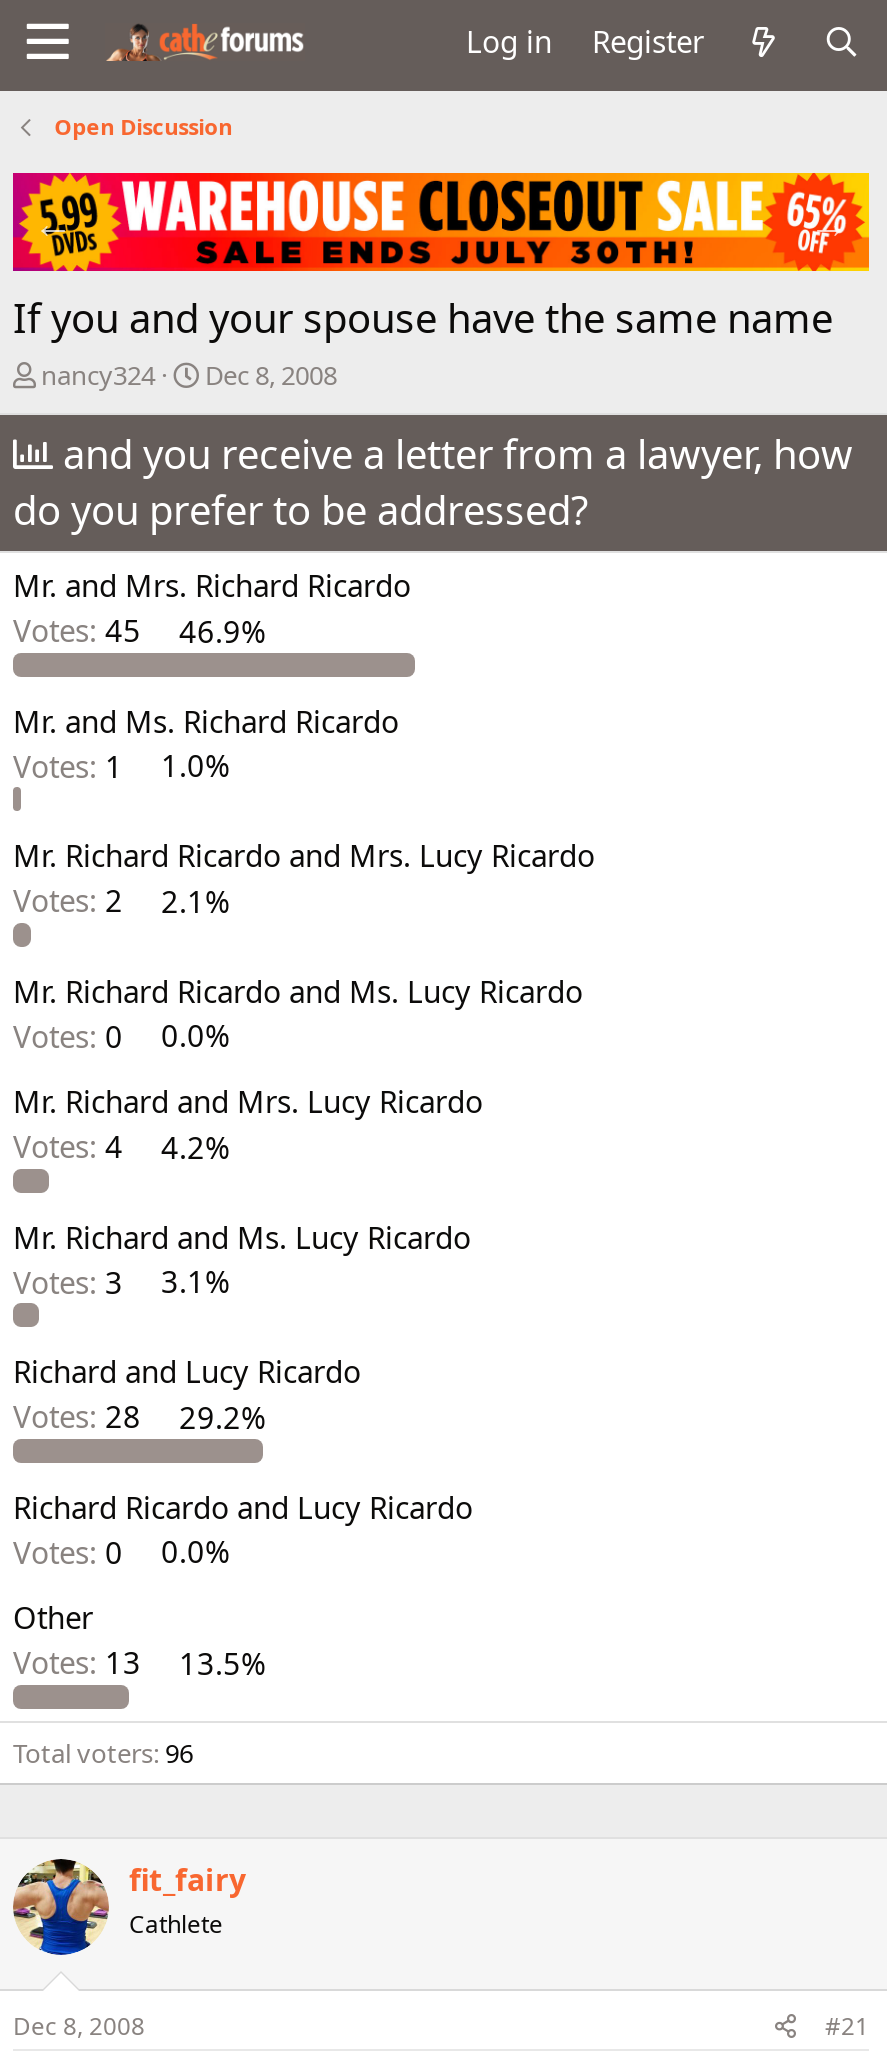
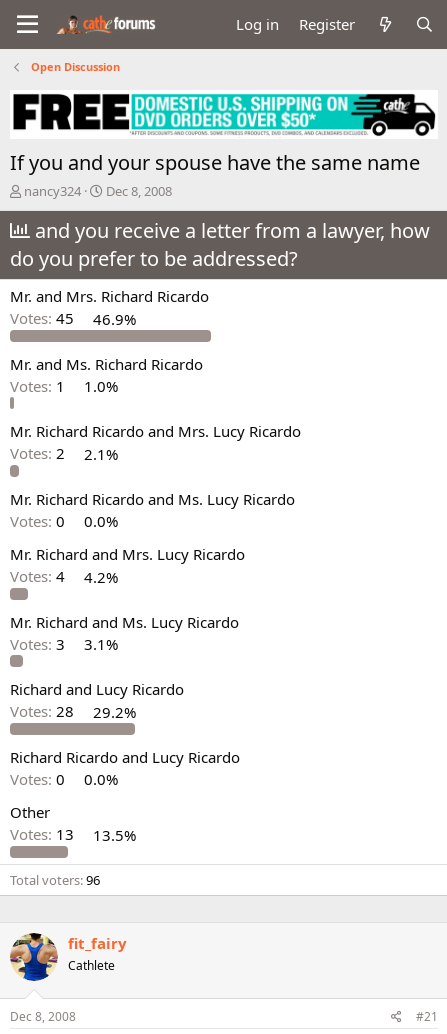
[11,171,871,273] [image] -> [10,90,438,139] [image]

